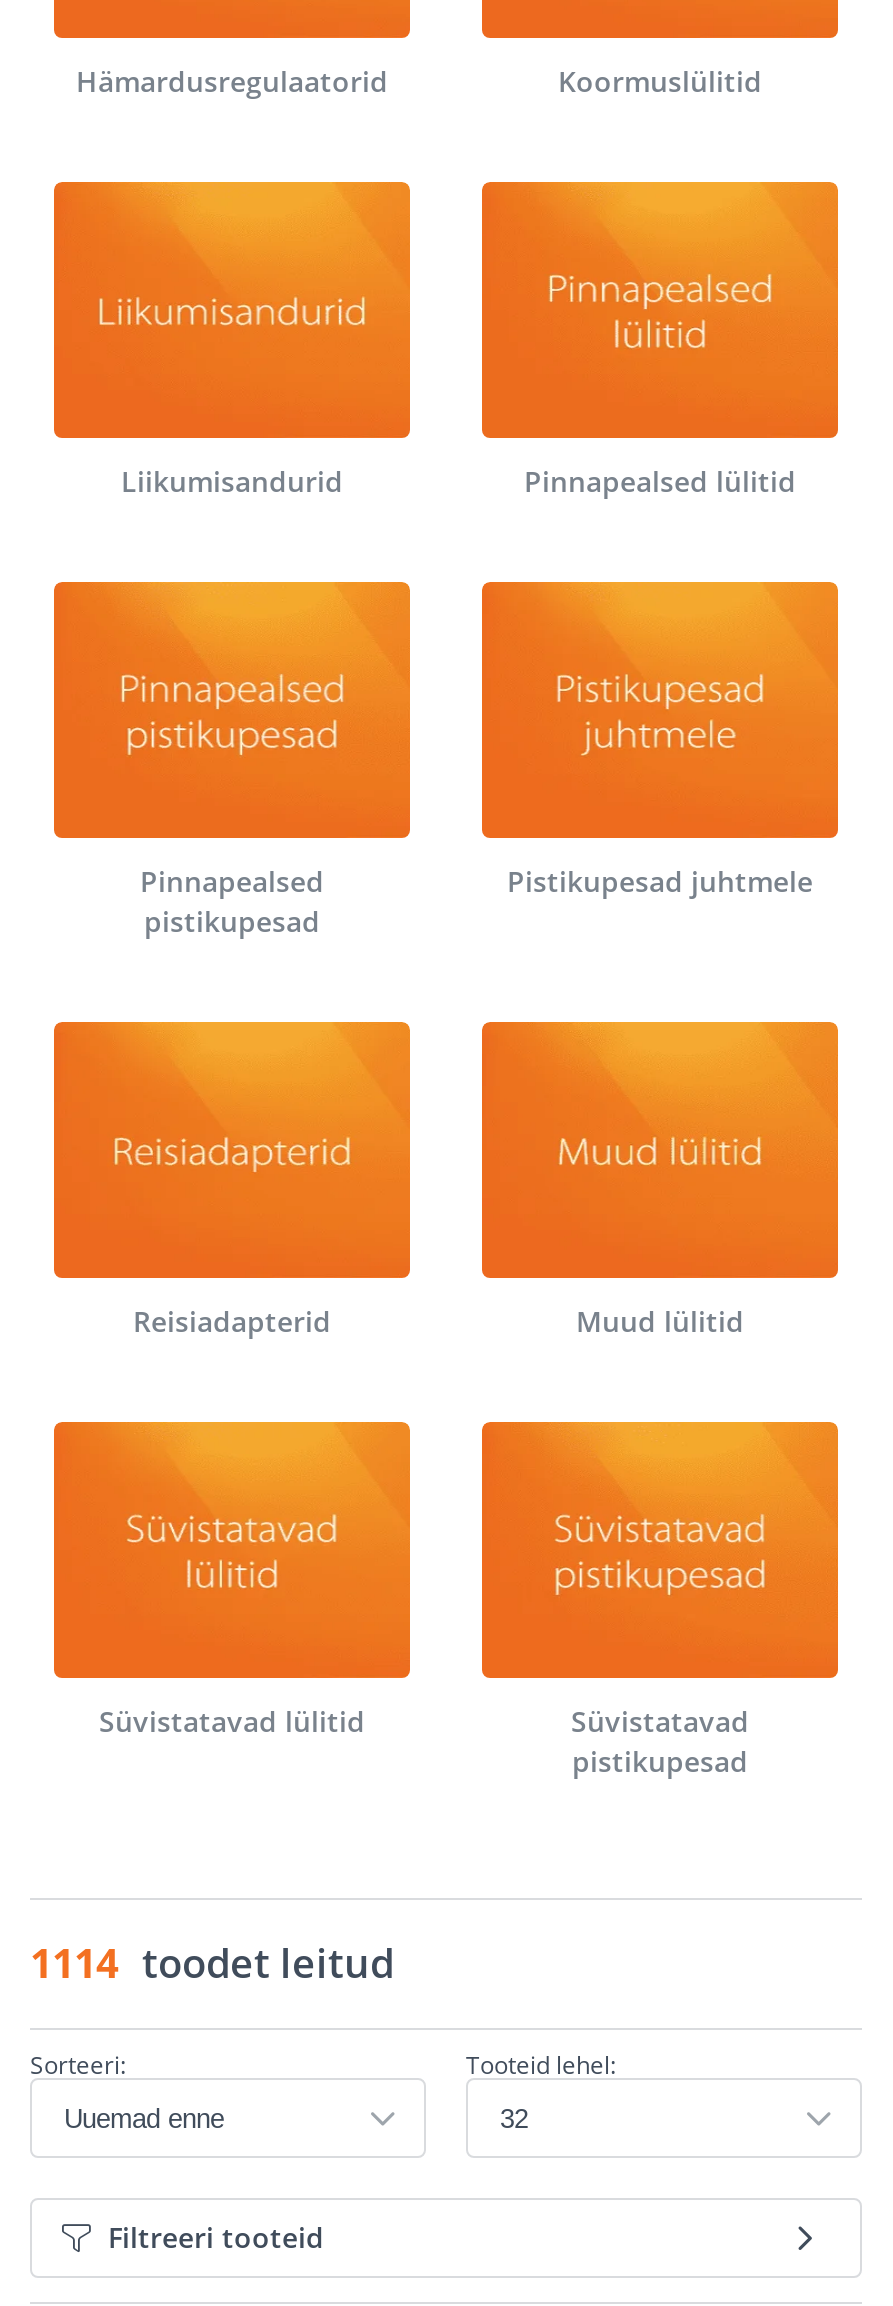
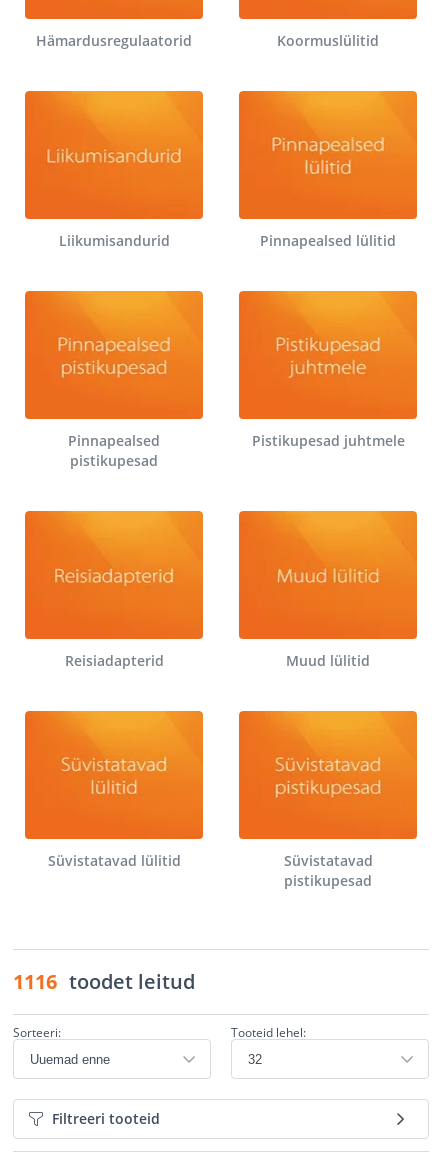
[30,1936,394,1990] 1114 toodet leitud -> [13,968,195,995] 1116 toodet leitud

